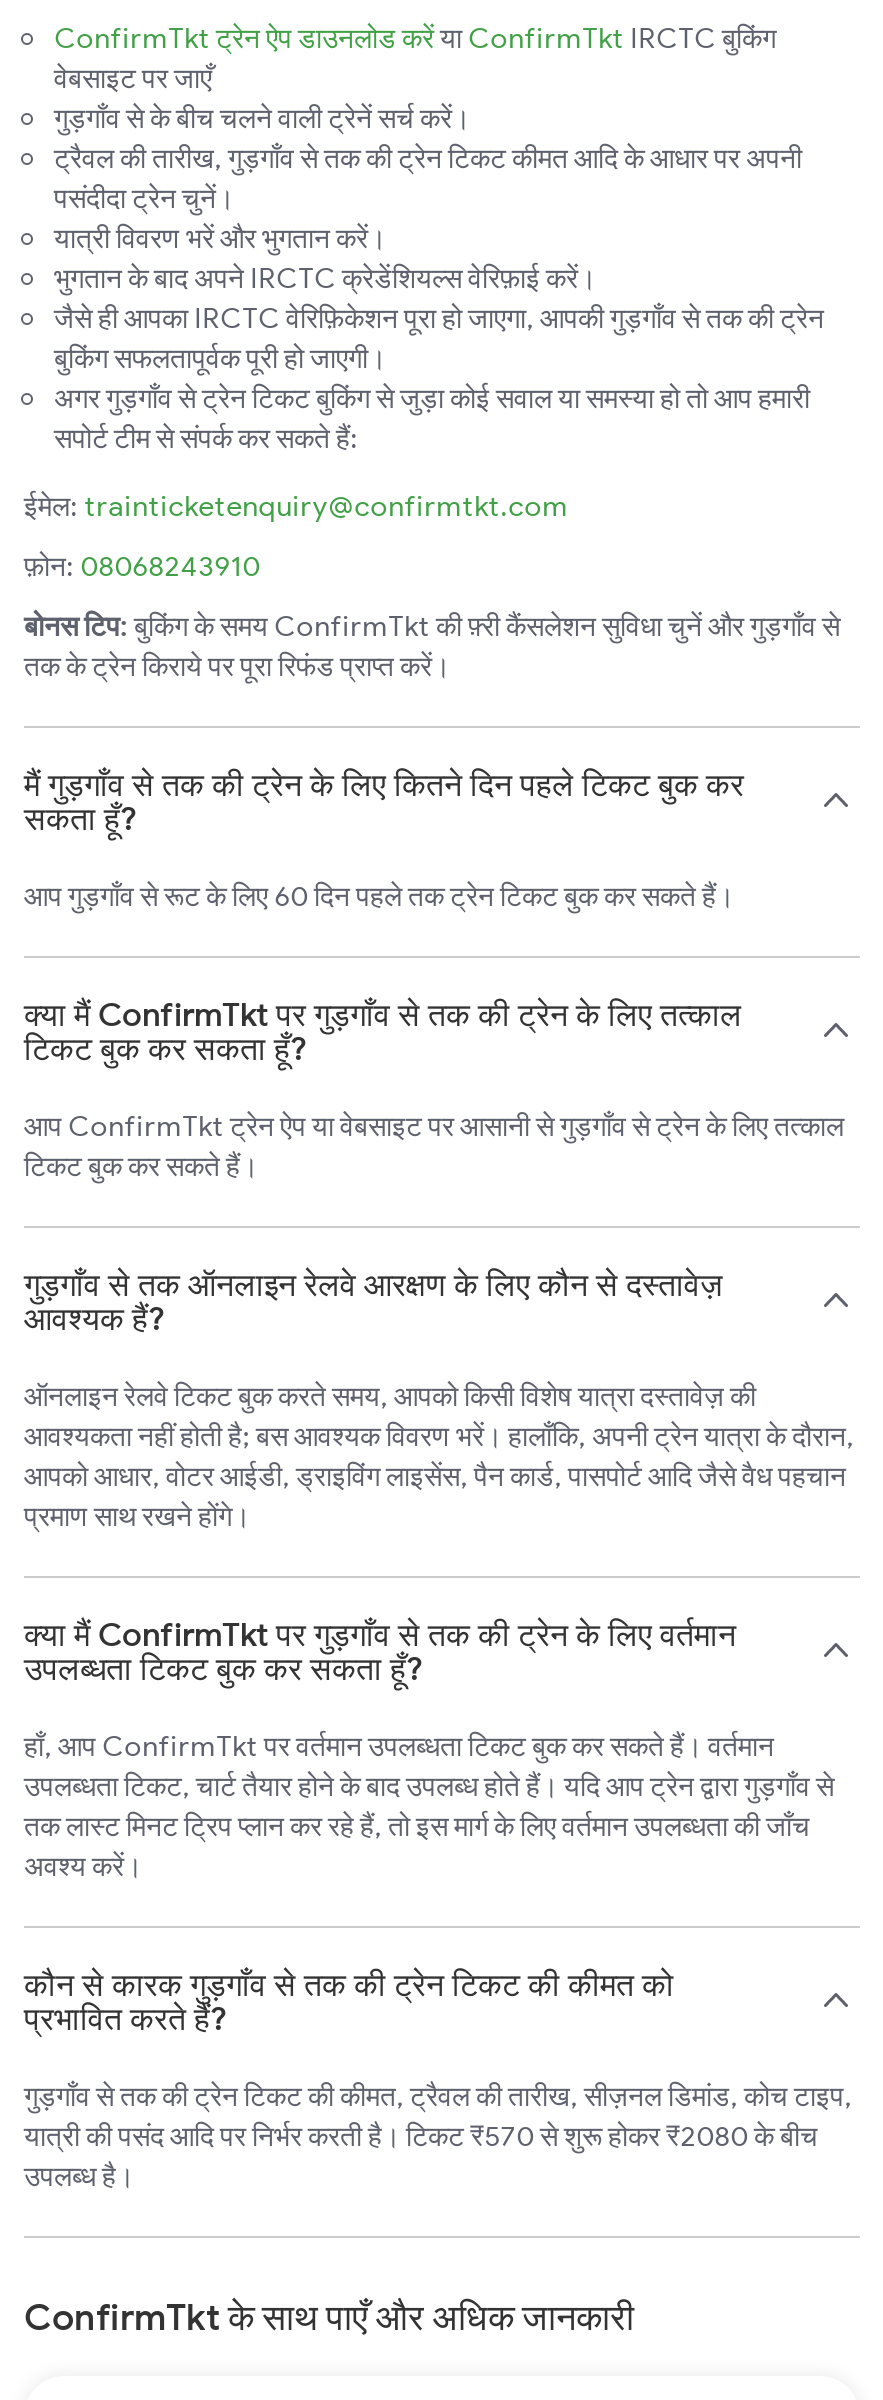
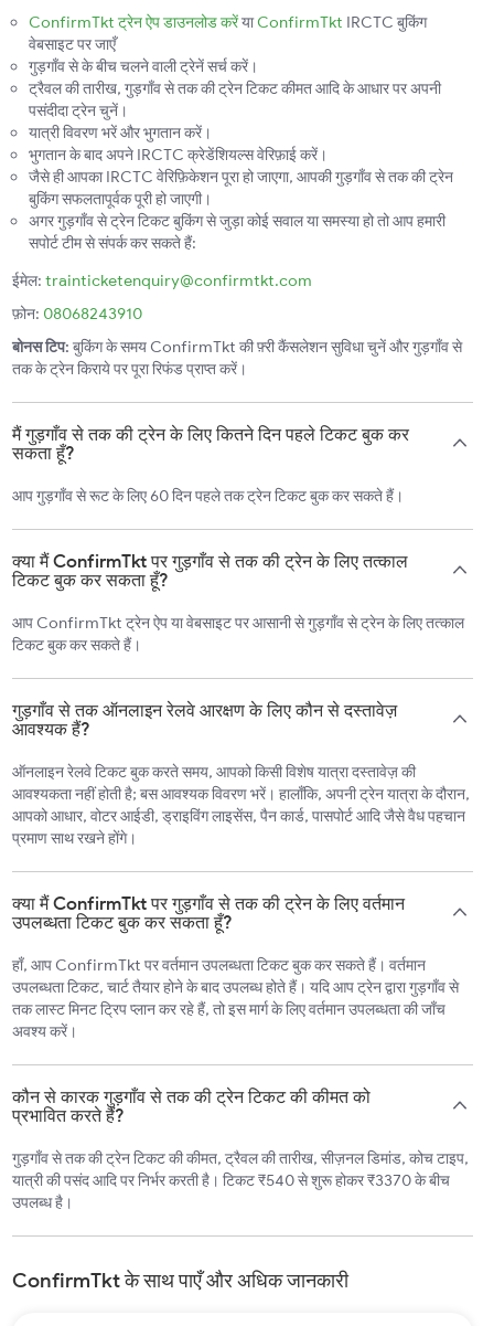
[24,2119,818,2155] यात्री की पसंद आदि पर निर्भर करती है। टिकट ₹570 से शुरू होकर ₹2080 के बीच -> [12,1171,450,1191] यात्री की पसंद आदि पर निर्भर करती है। टिकट ₹540 से शुरू होकर ₹3370 के बीच

